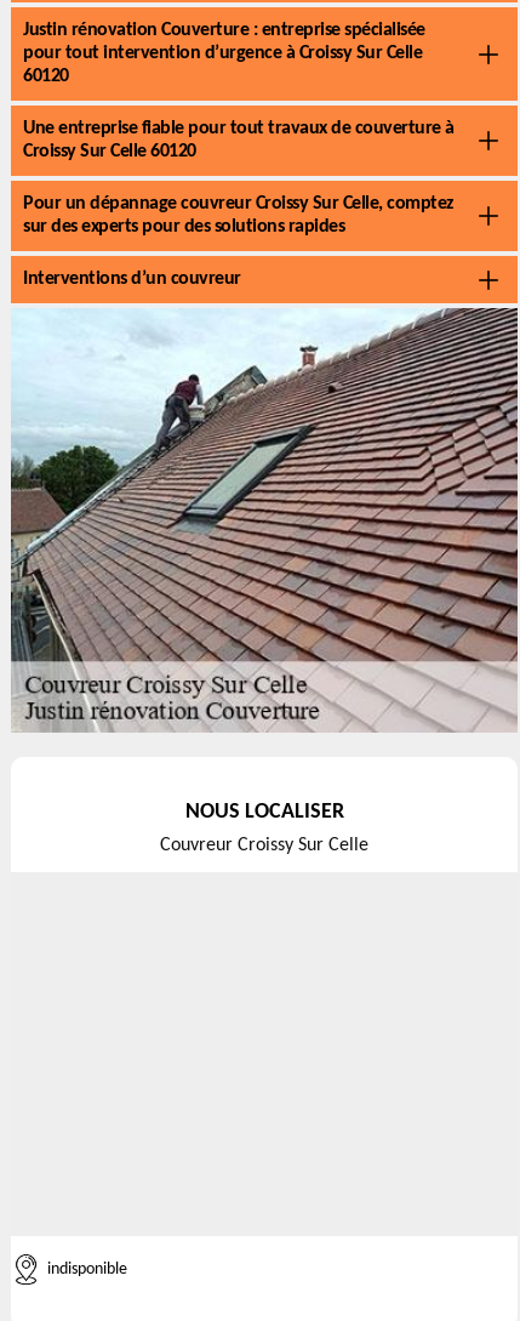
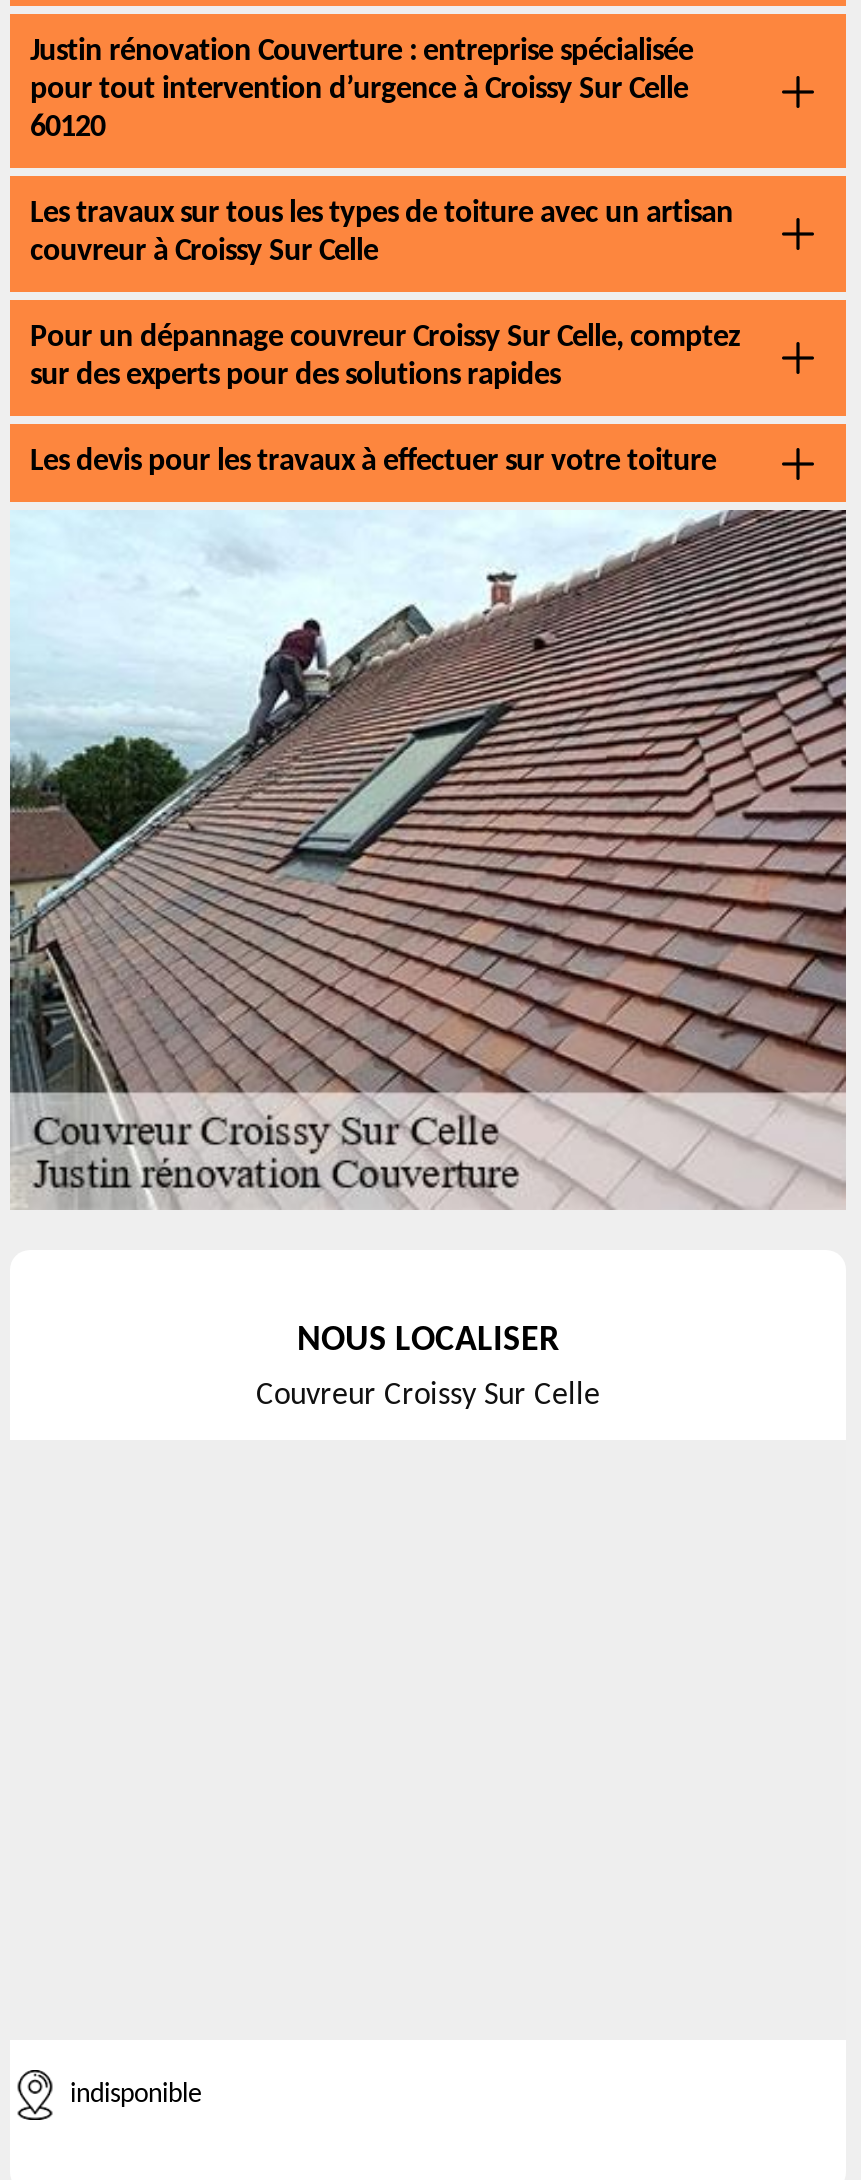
[23,119,454,161] Une entreprise fiable pour tout travaux de couverture à | Croissy Sur Celle 60120 -> [30,198,733,268] Les travaux sur tous les types de toiture avec un artisan | couvreur à Croissy Sur Celle
[23,269,241,289] Interventions d’un couvreur -> [30,446,716,478] Les devis pour les travaux à effectuer sur votre toiture

